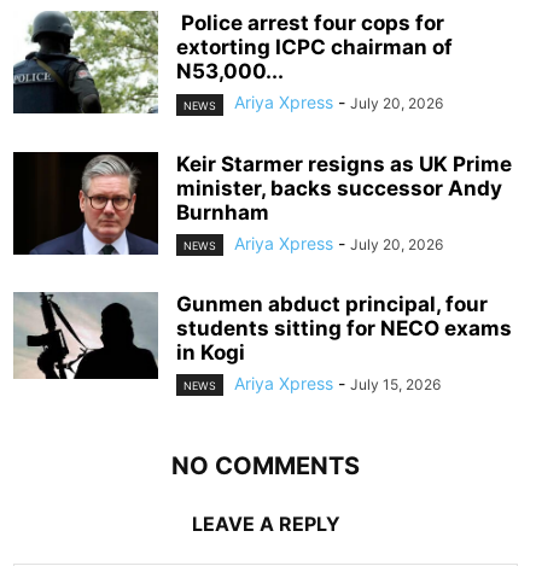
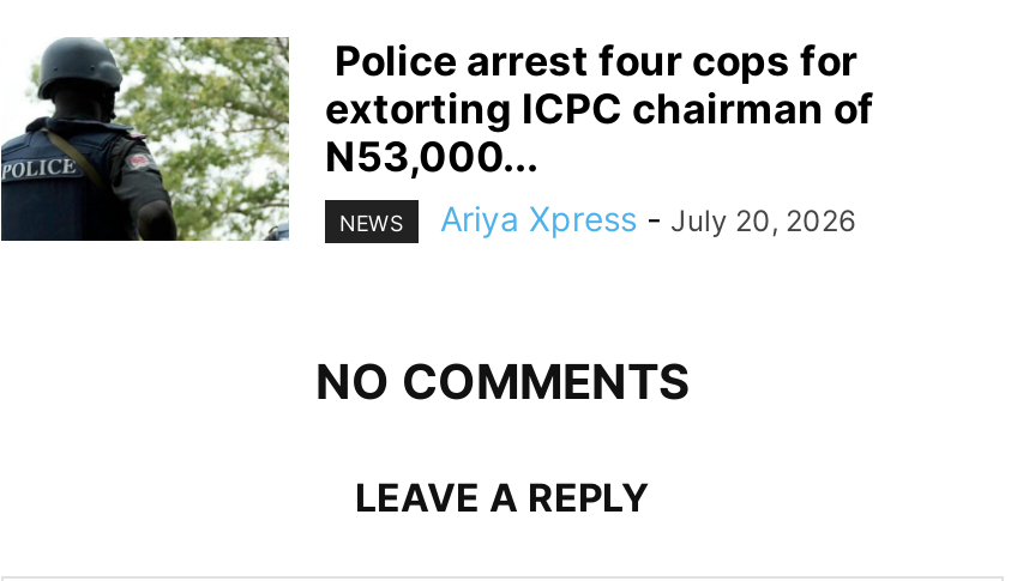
[12,151,512,393] [image] | Keir Starmer resigns as UK Prime | minister, backs successor Andy | Burnham | NEWS | Ariya Xpress - July 20, 2026 | Gunmen abduct principal, four | students sitting for NECO exams | in Kogi | NEWS | Ariya Xpress - July 15, 2026 -> none
[13,292,159,380] [image] -> none

